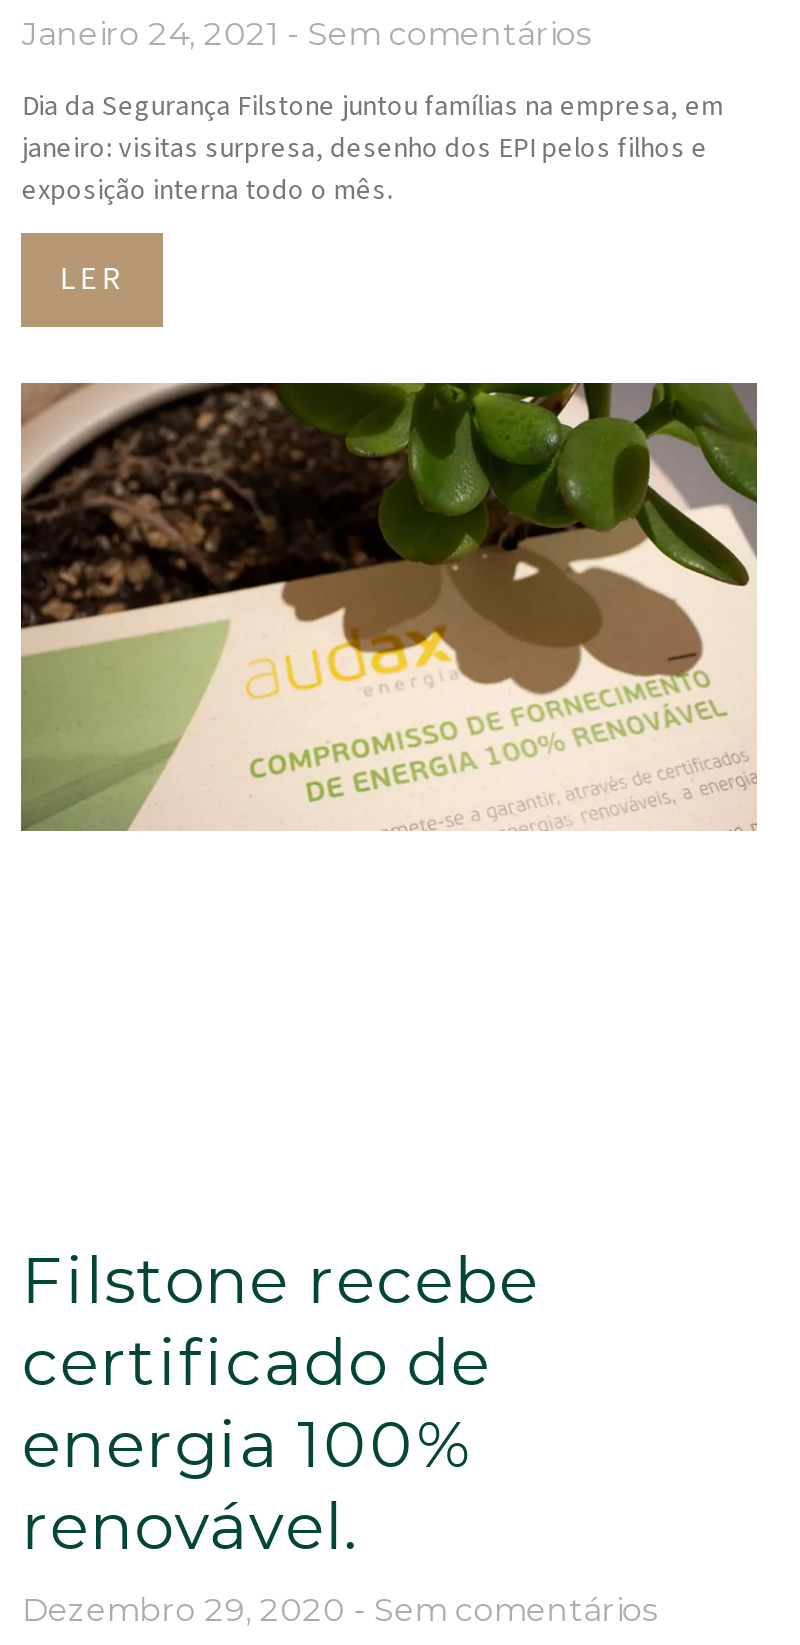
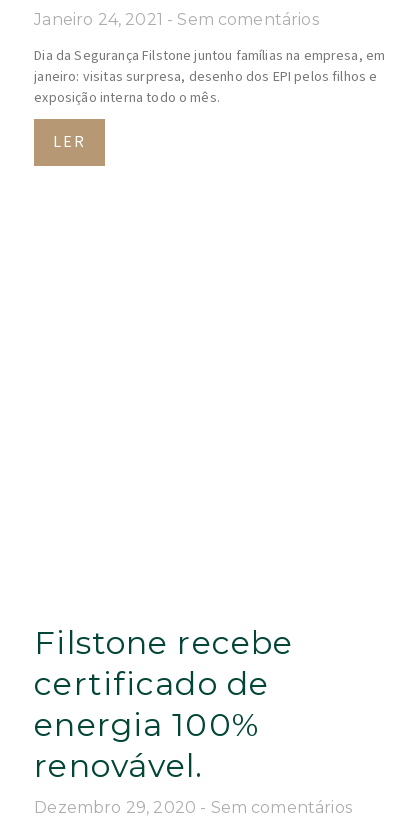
[19,381,759,833] [image] -> none

